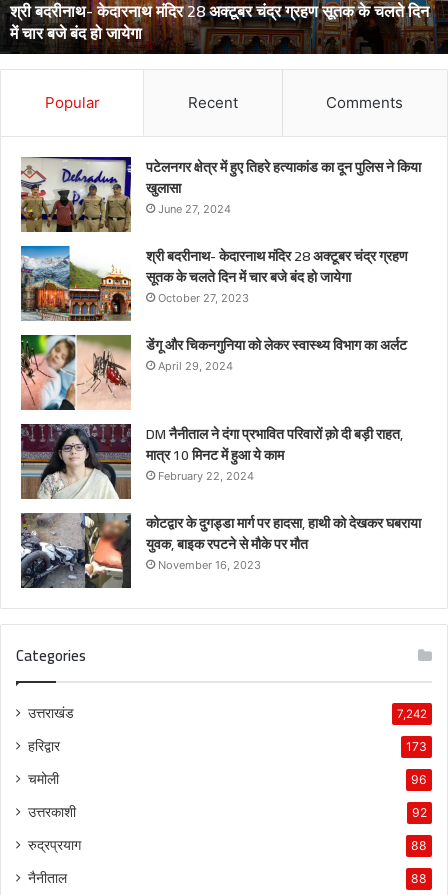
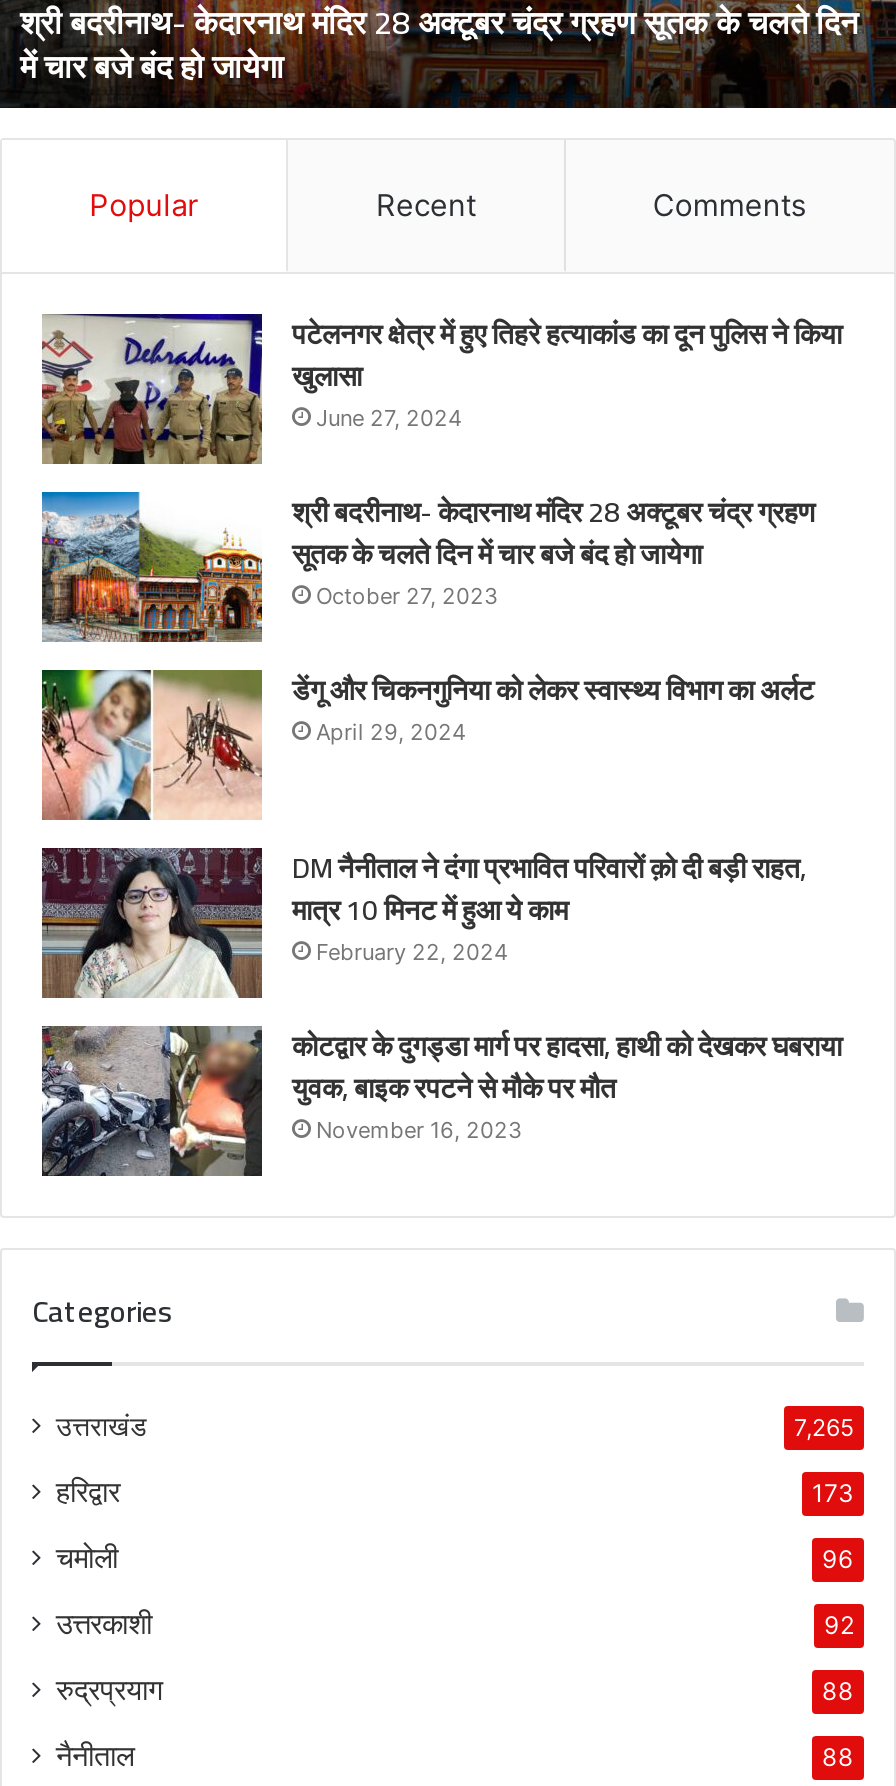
[397,707,427,721] 7,242 -> [794,1413,854,1441] 7,265

